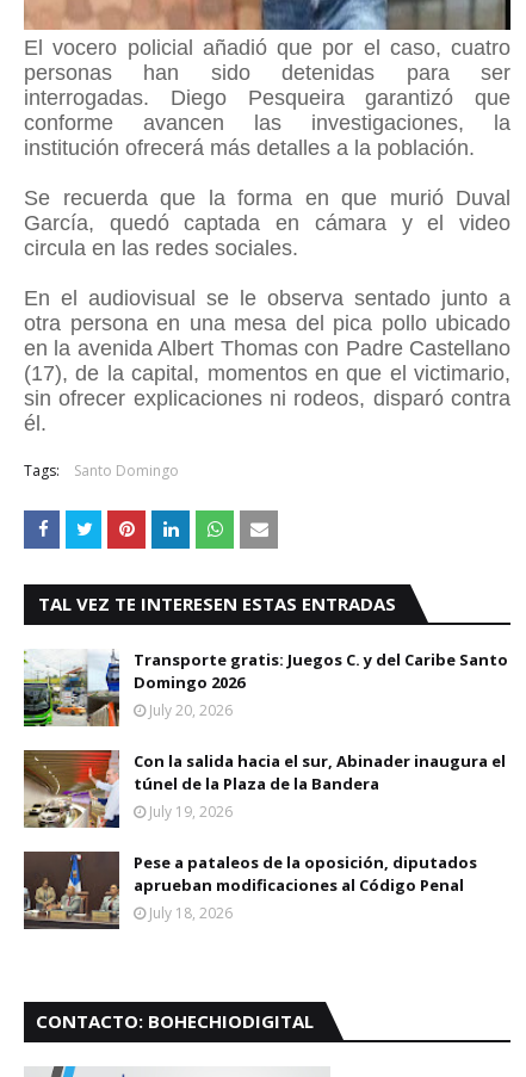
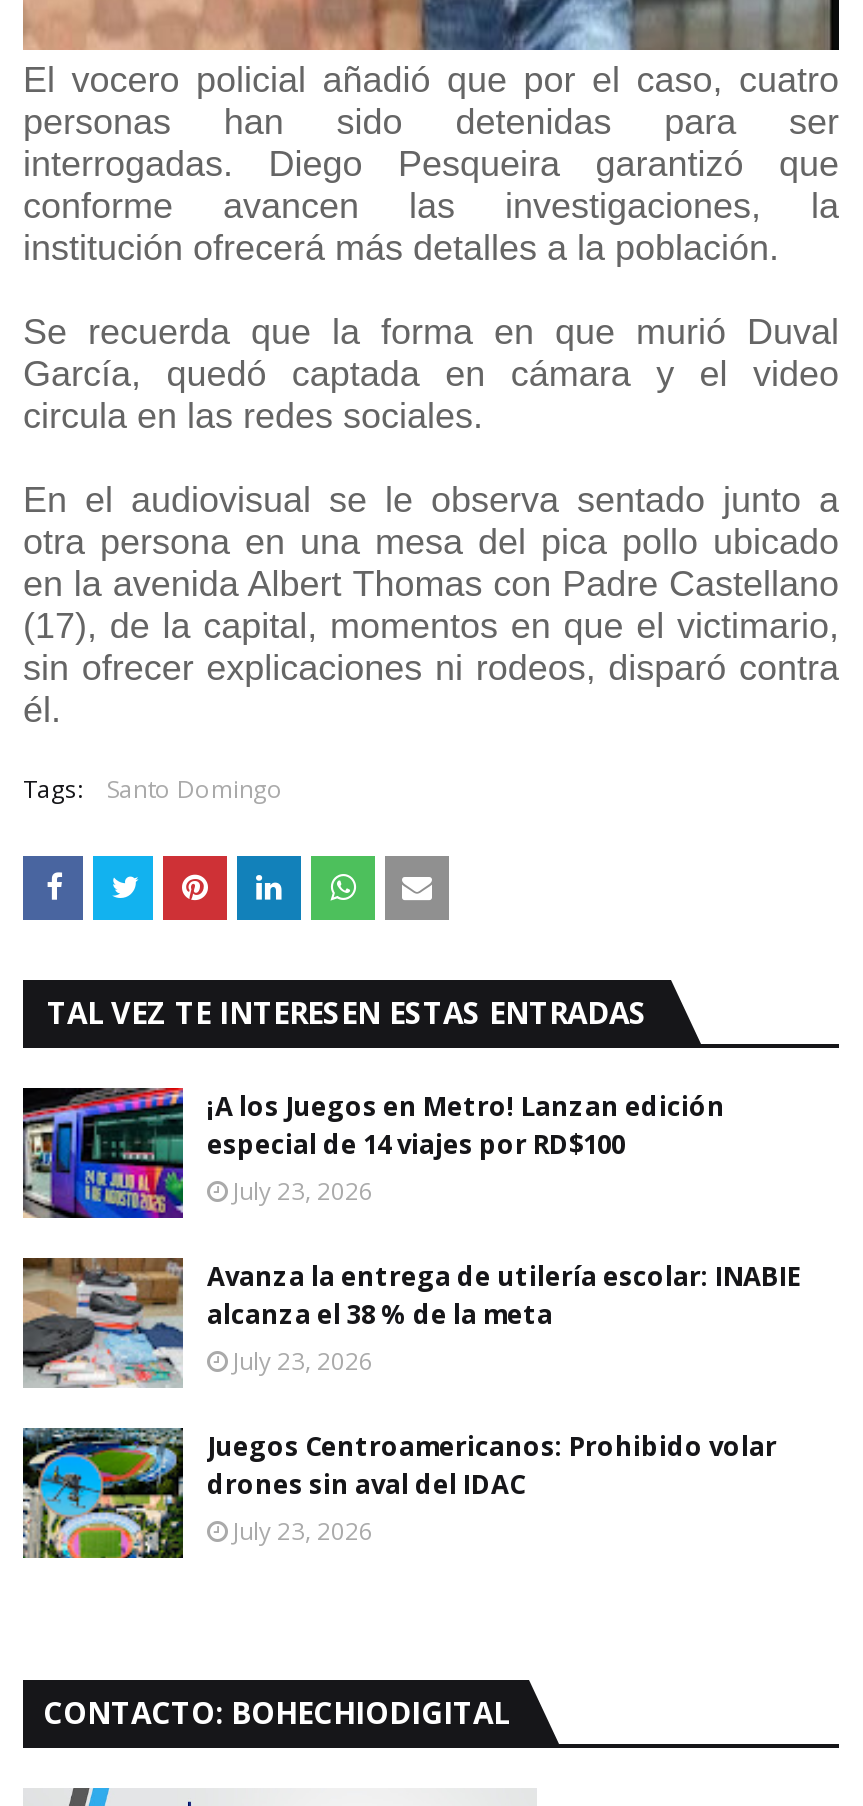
[23,649,508,728] [image] | Transporte gratis: Juegos C. y del Caribe Santo | Domingo 2026 | July 20, 2026 -> [21,1086,725,1220] [image] | ¡A los Juegos en Metro! Lanzan edición | especial de 14 viajes por RD$100 | July 23, 2026
[24,750,506,828] [image] | Con la salida hacia el sur, Abinader inaugura el | túnel de la Plaza de la Bandera | July 19, 2026 -> [21,1258,801,1388] [image] | Avanza la entrega de utilería escolar: INABIE | alcanza el 38 % de la meta | July 23, 2026
[24,850,477,930] [image] | Pese a pataleos de la oposición, diputados | aprueban modificaciones al Código Penal | July 18, 2026 -> [23,1426,777,1560] [image] | Juegos Centroamericanos: Prohibido volar | drones sin aval del IDAC | July 23, 2026

